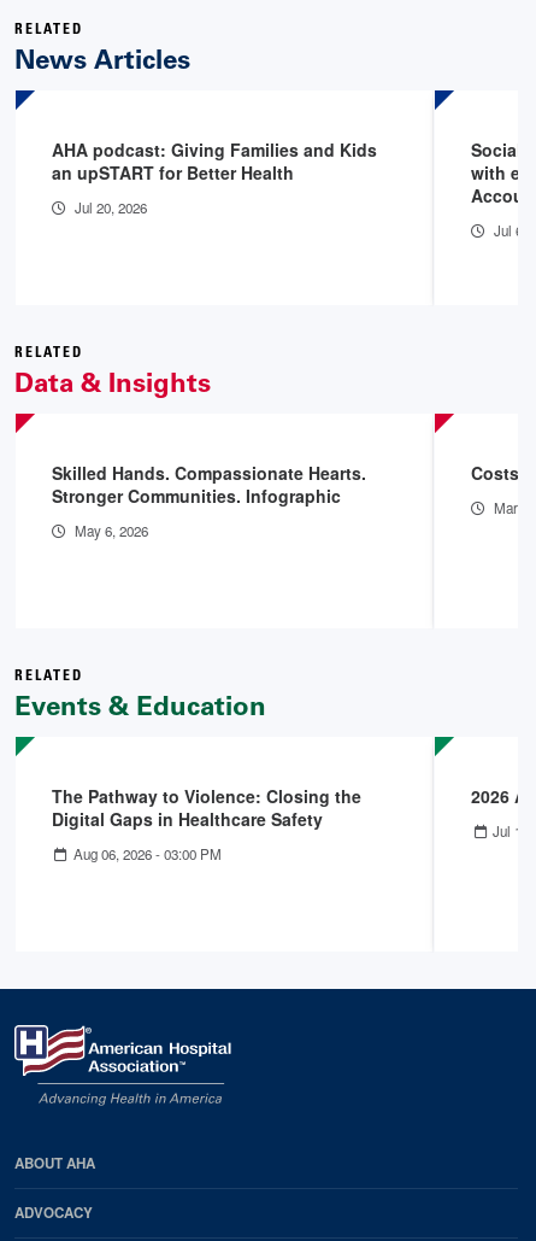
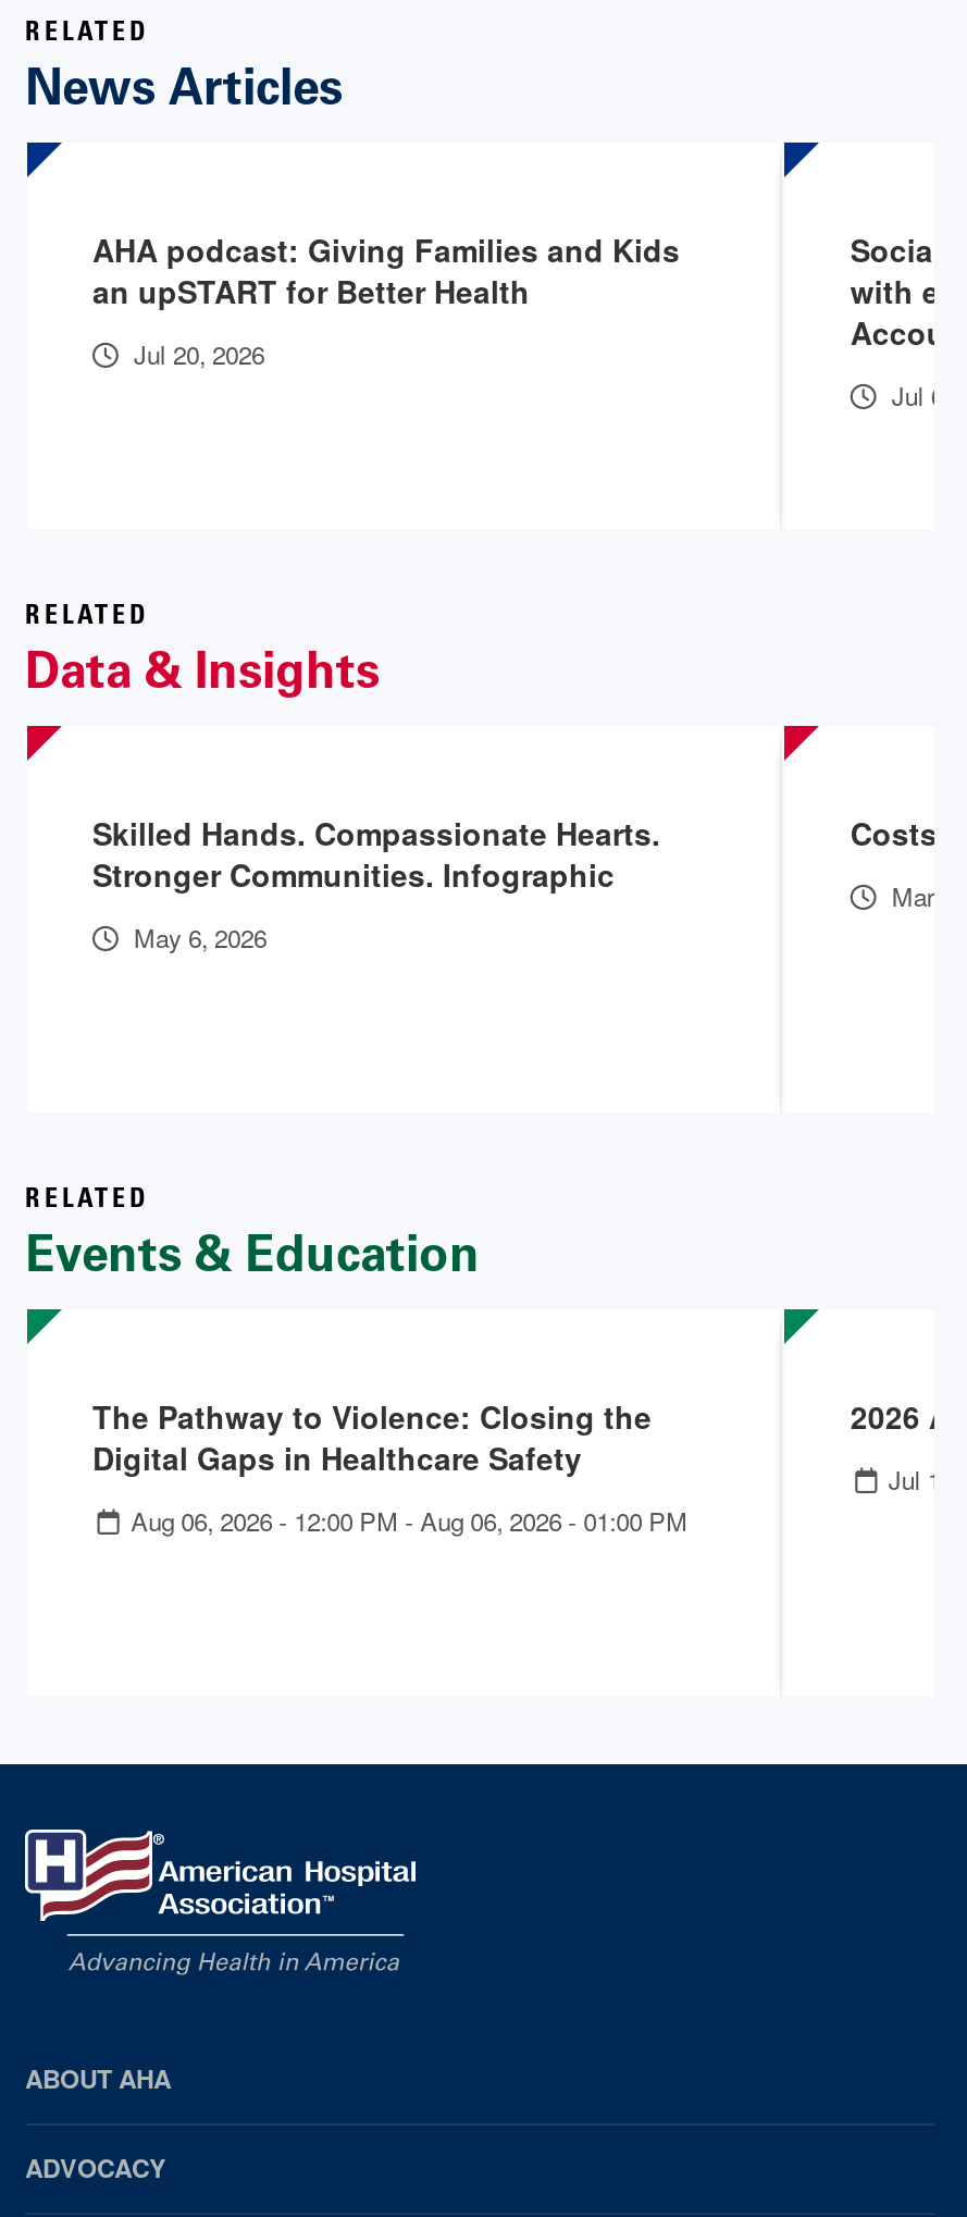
[73,845,221,864] Aug 06, 2026 - 03:00 PM -> [131,1504,688,1539] Aug 06, 2026 - 12:00 PM - Aug 06, 2026 - 01:00 PM

